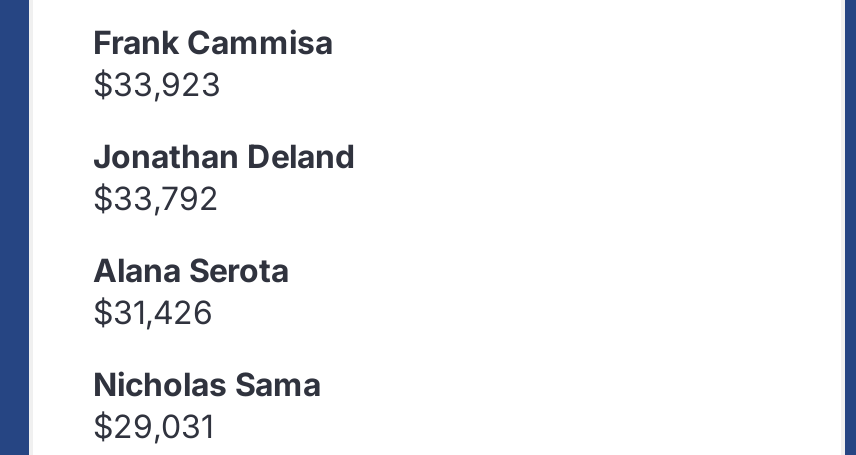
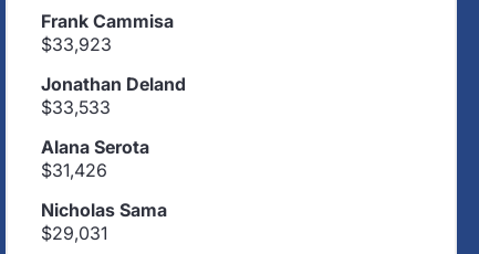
[93,178,219,218] $33,792 -> [41,96,111,118] $33,533

